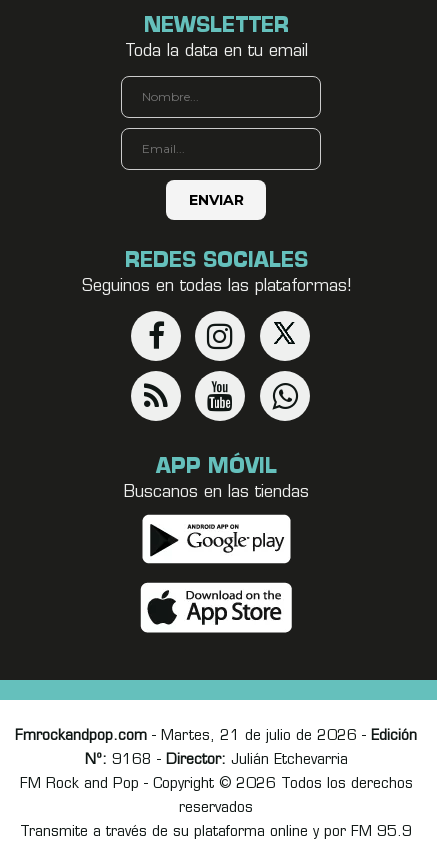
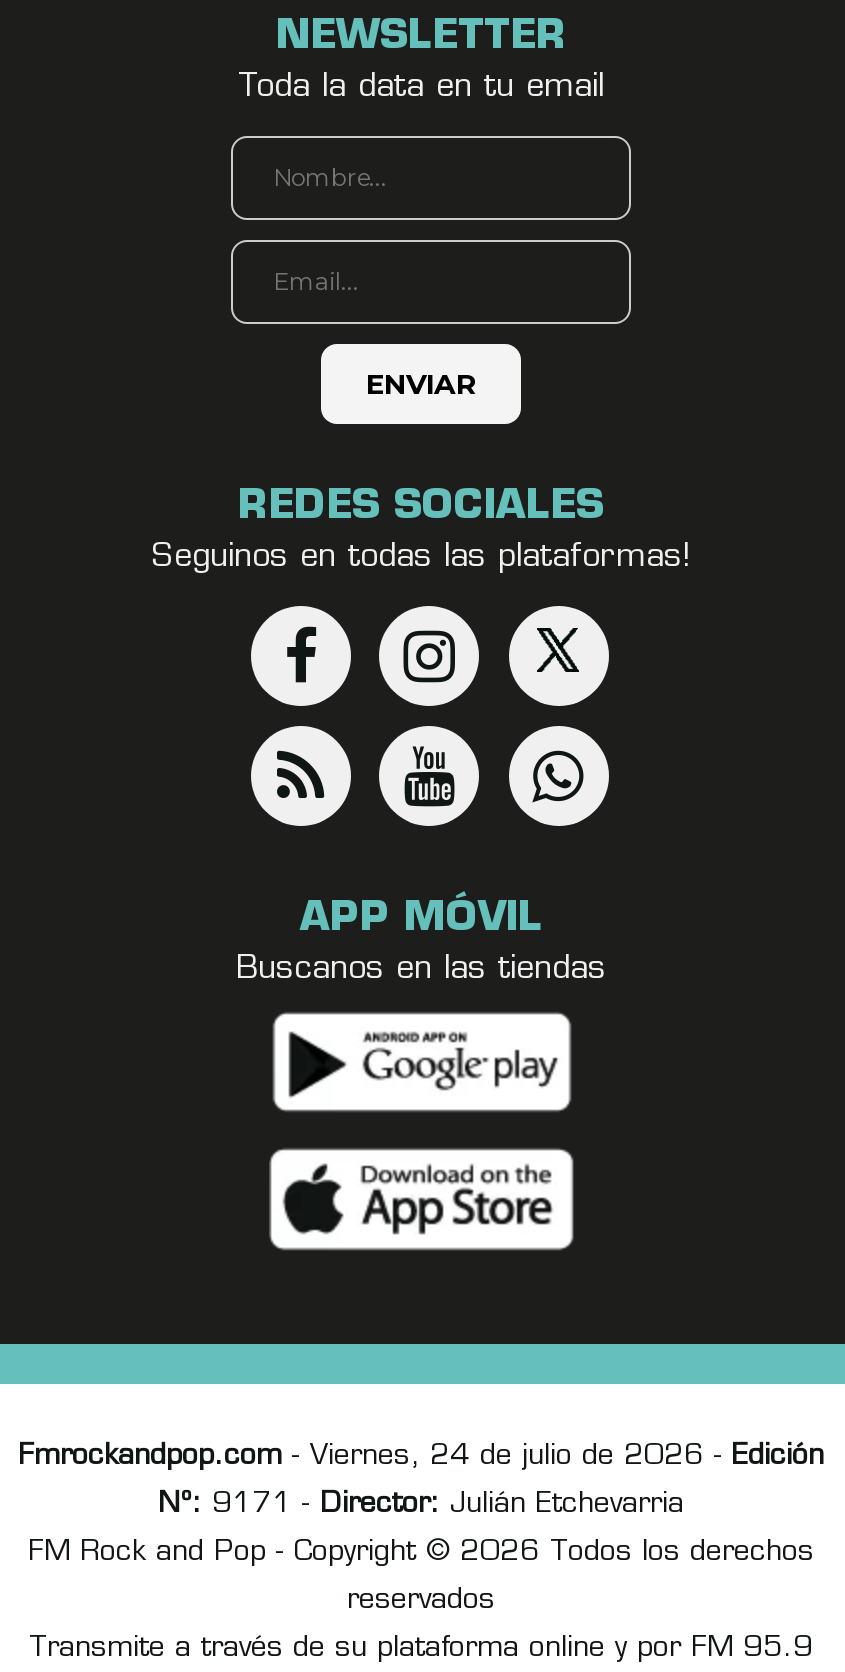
[15,729,417,744] Fmrockandpop.com - Martes, 21 de julio de 2026 - Edición -> [18,1441,824,1471] Fmrockandpop.com - Viernes, 24 de julio de 2026 - Edición
[84,753,347,768] Nº: 9168 - Director: Julián Etchevarria -> [158,1489,684,1519] Nº: 9171 - Director: Julián Etchevarria

